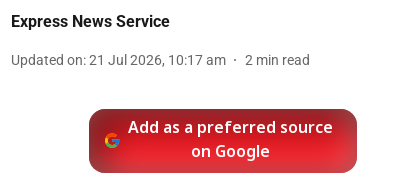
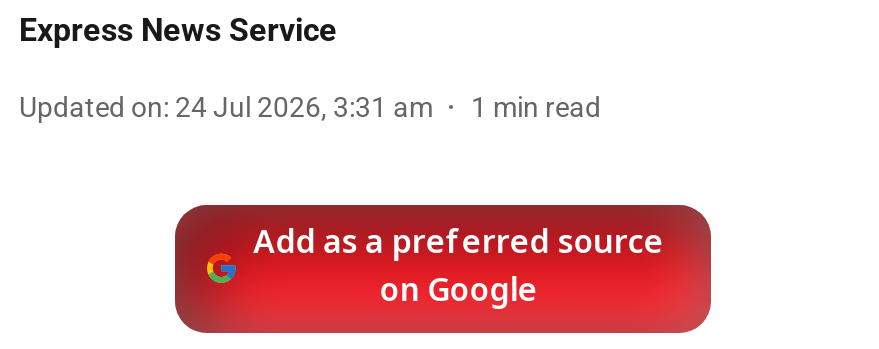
[11,52,226,68] Updated on: 21 Jul 2026, 10:17 am -> [19,92,433,124] Updated on: 24 Jul 2026, 3:31 am
[245,52,310,68] 2 min read -> [471,92,601,124] 1 min read

